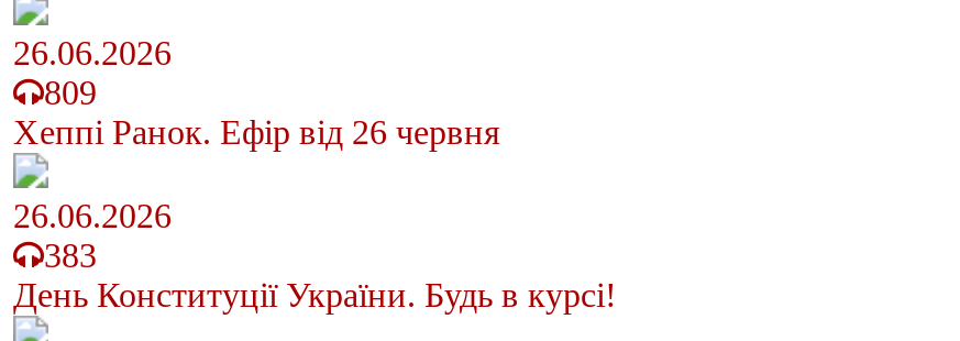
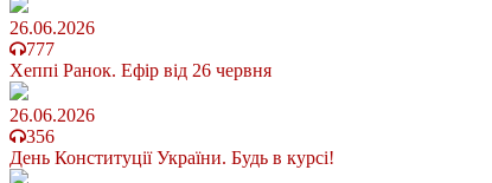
[44,73,97,110] 809 -> [26,39,55,59] 777
[44,236,97,273] 383 -> [26,127,55,147] 356

